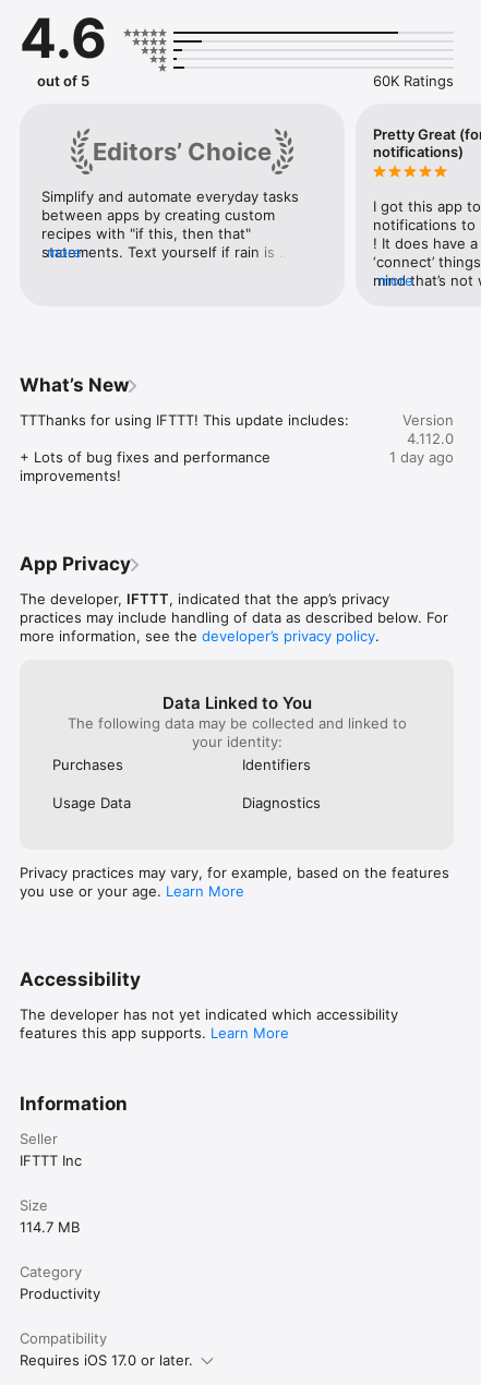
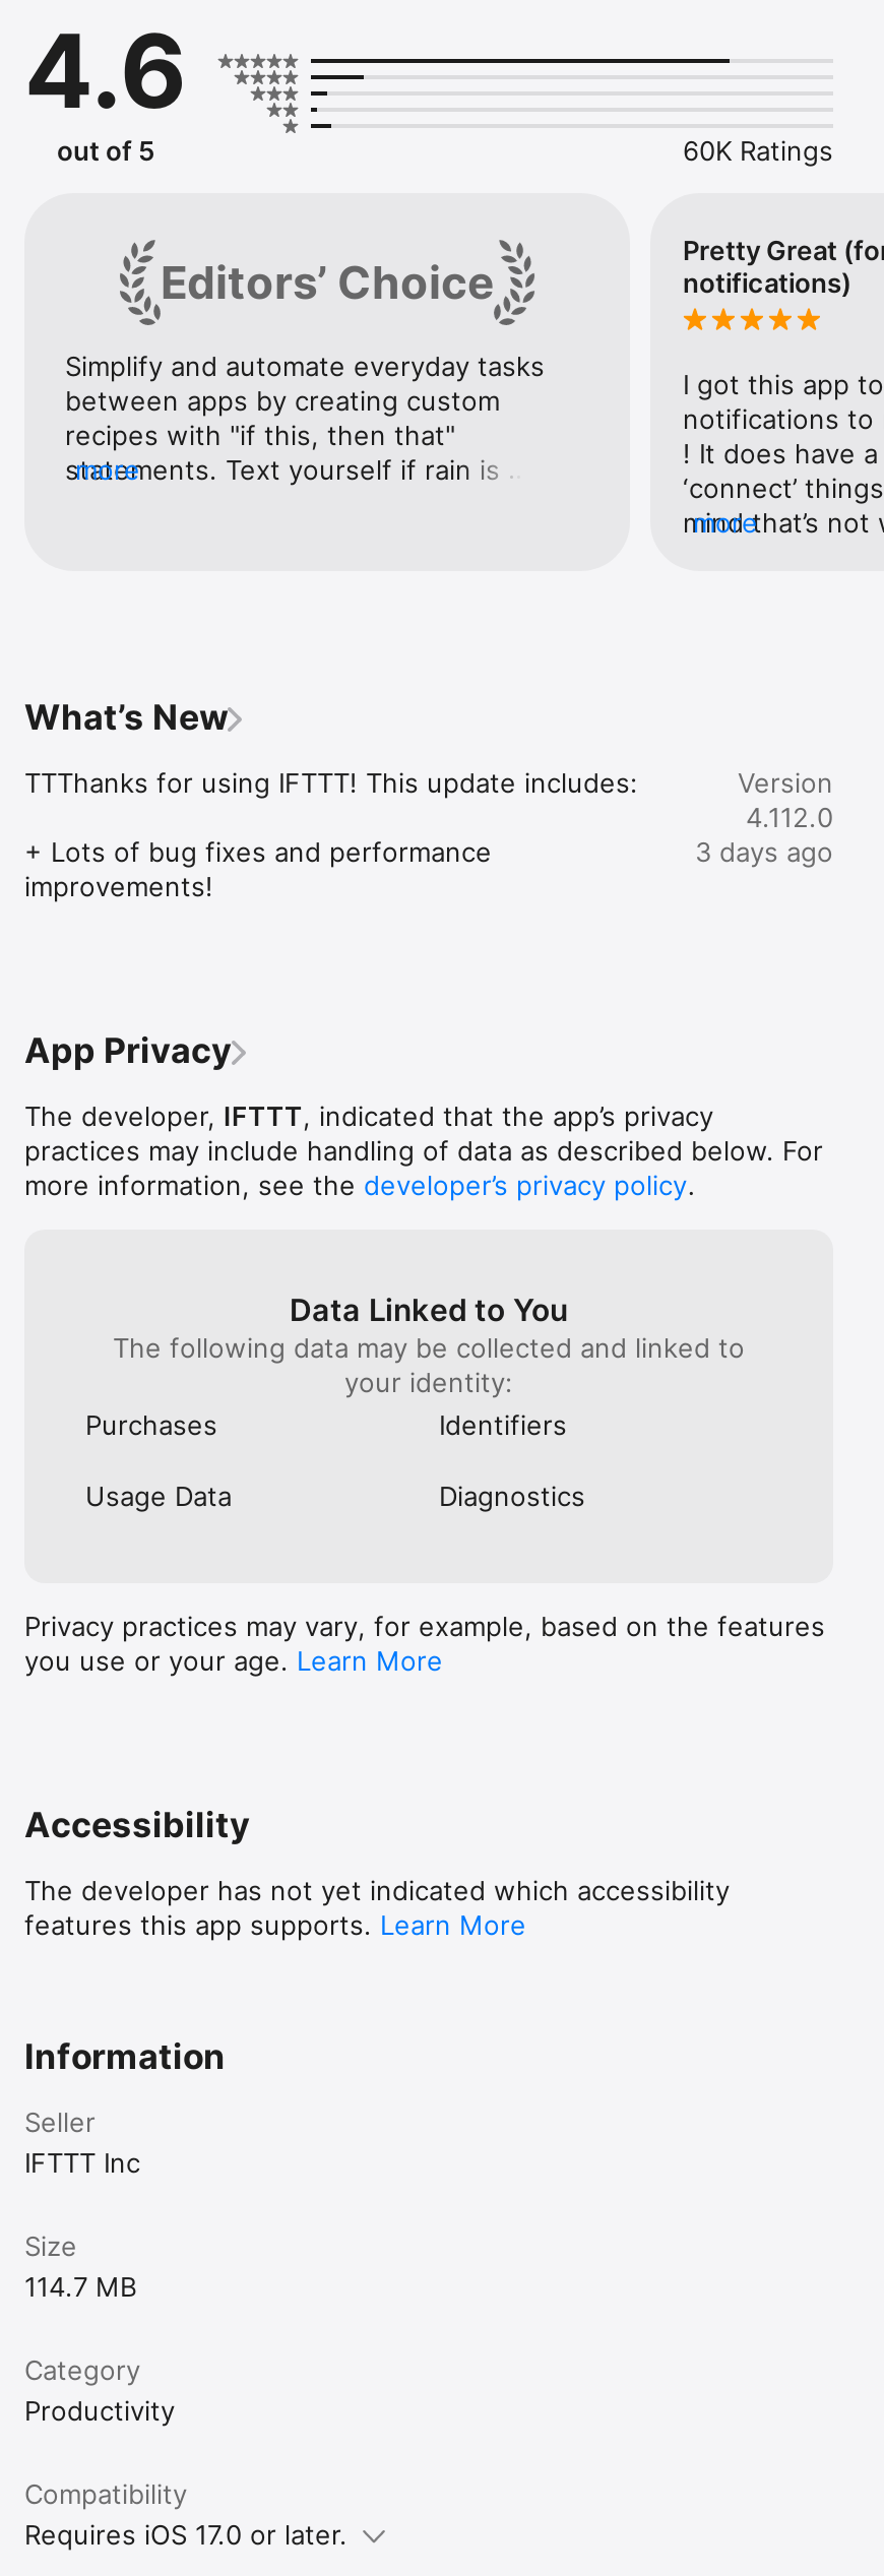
[389,448,454,466] 1 day ago -> [695,836,833,868] 3 days ago

